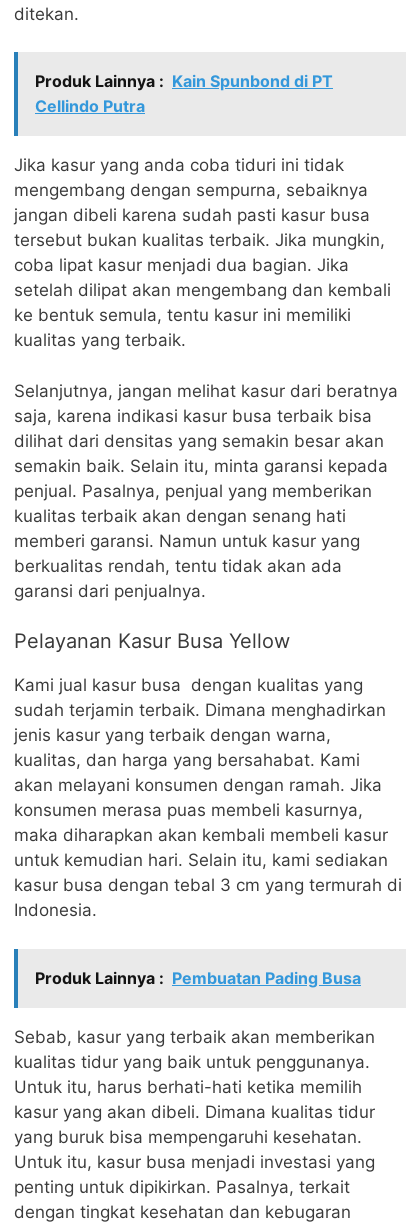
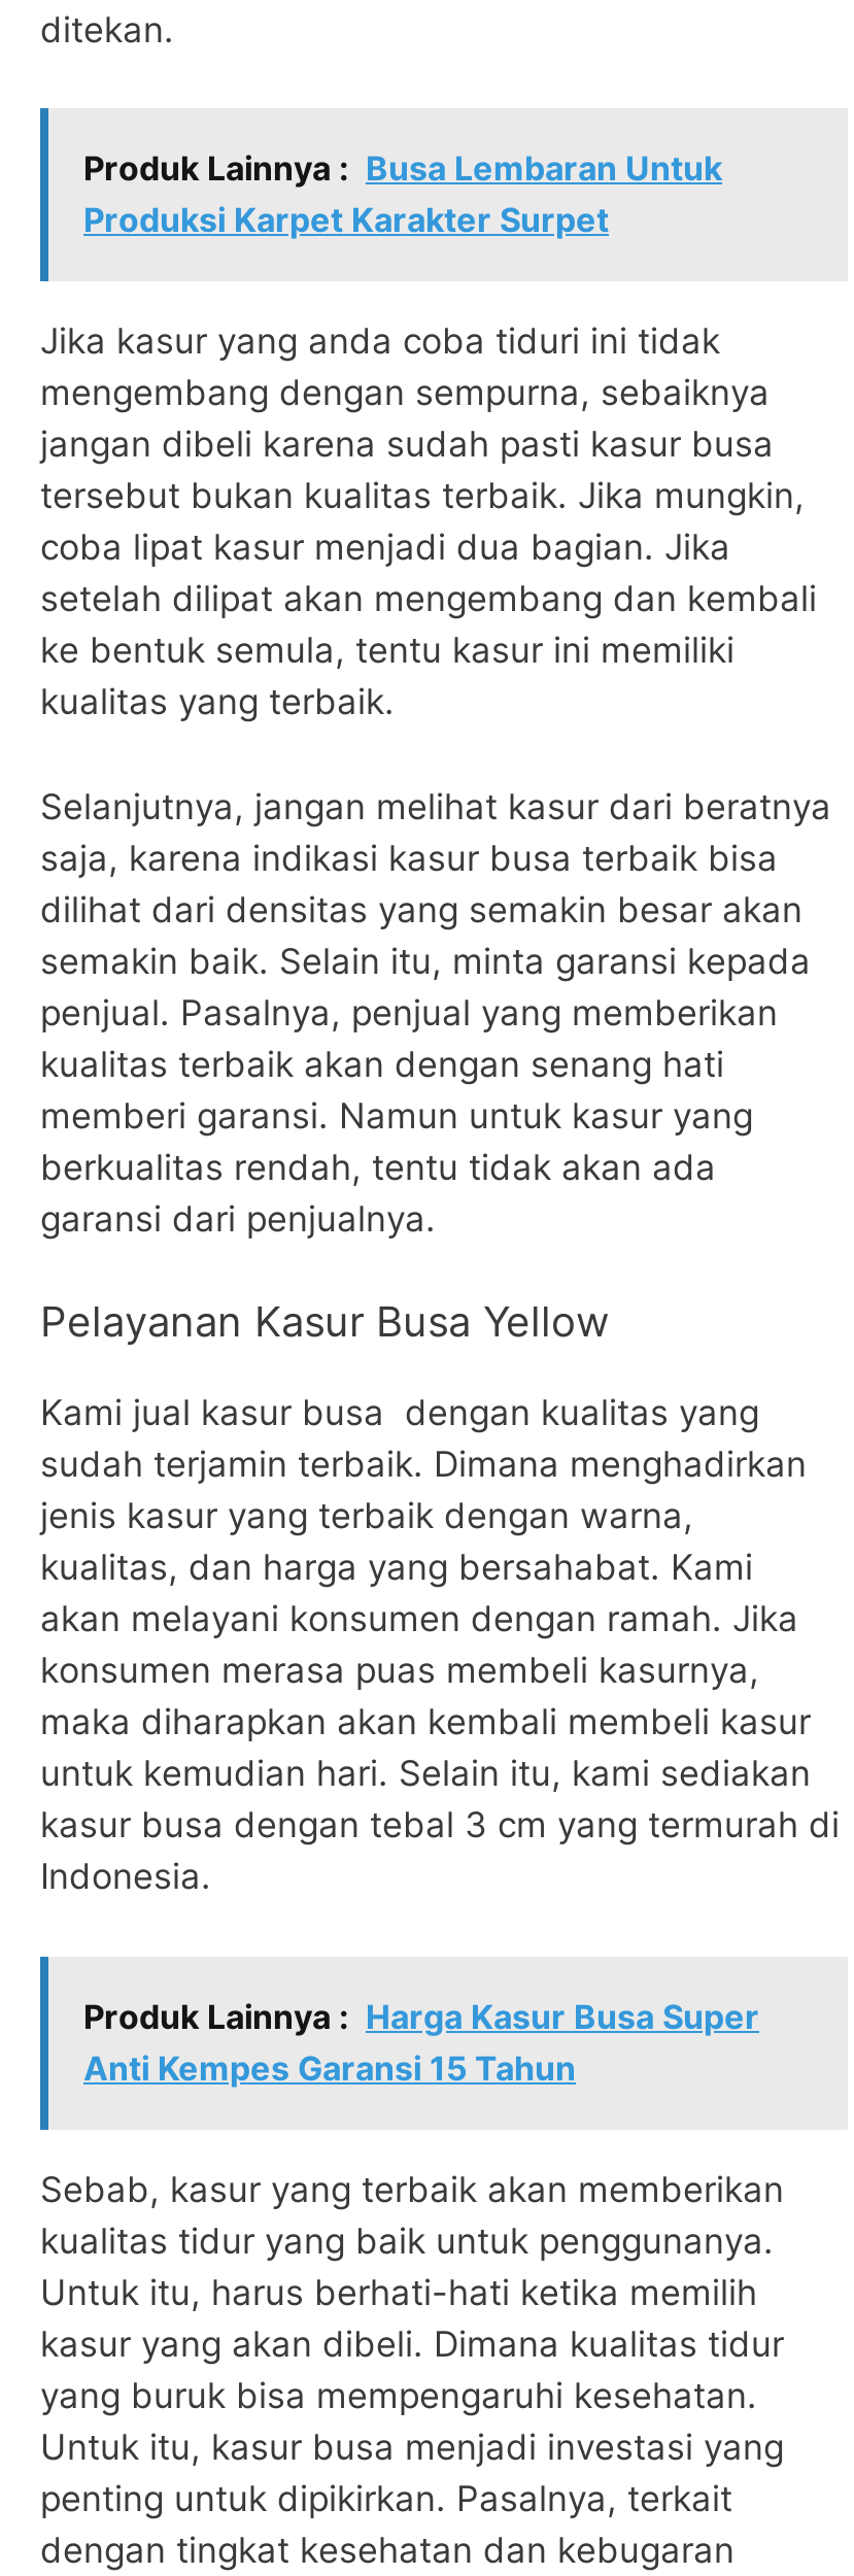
[35,71,333,116] Produk Lainnya : Kain Spunbond di PT | Cellindo Putra -> [83,147,722,240] Produk Lainnya : Busa Lembaran Untuk | Produksi Karpet Karakter Surpet
[35,968,361,988] Produk Lainnya : Pembuatan Pading Busa -> [83,1995,759,2087] Produk Lainnya : Harga Kasur Busa Super | Anti Kempes Garansi 15 Tahun

